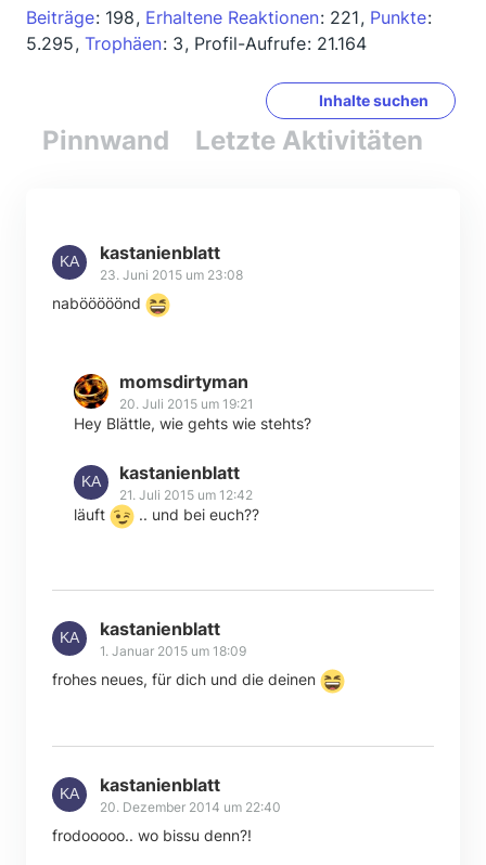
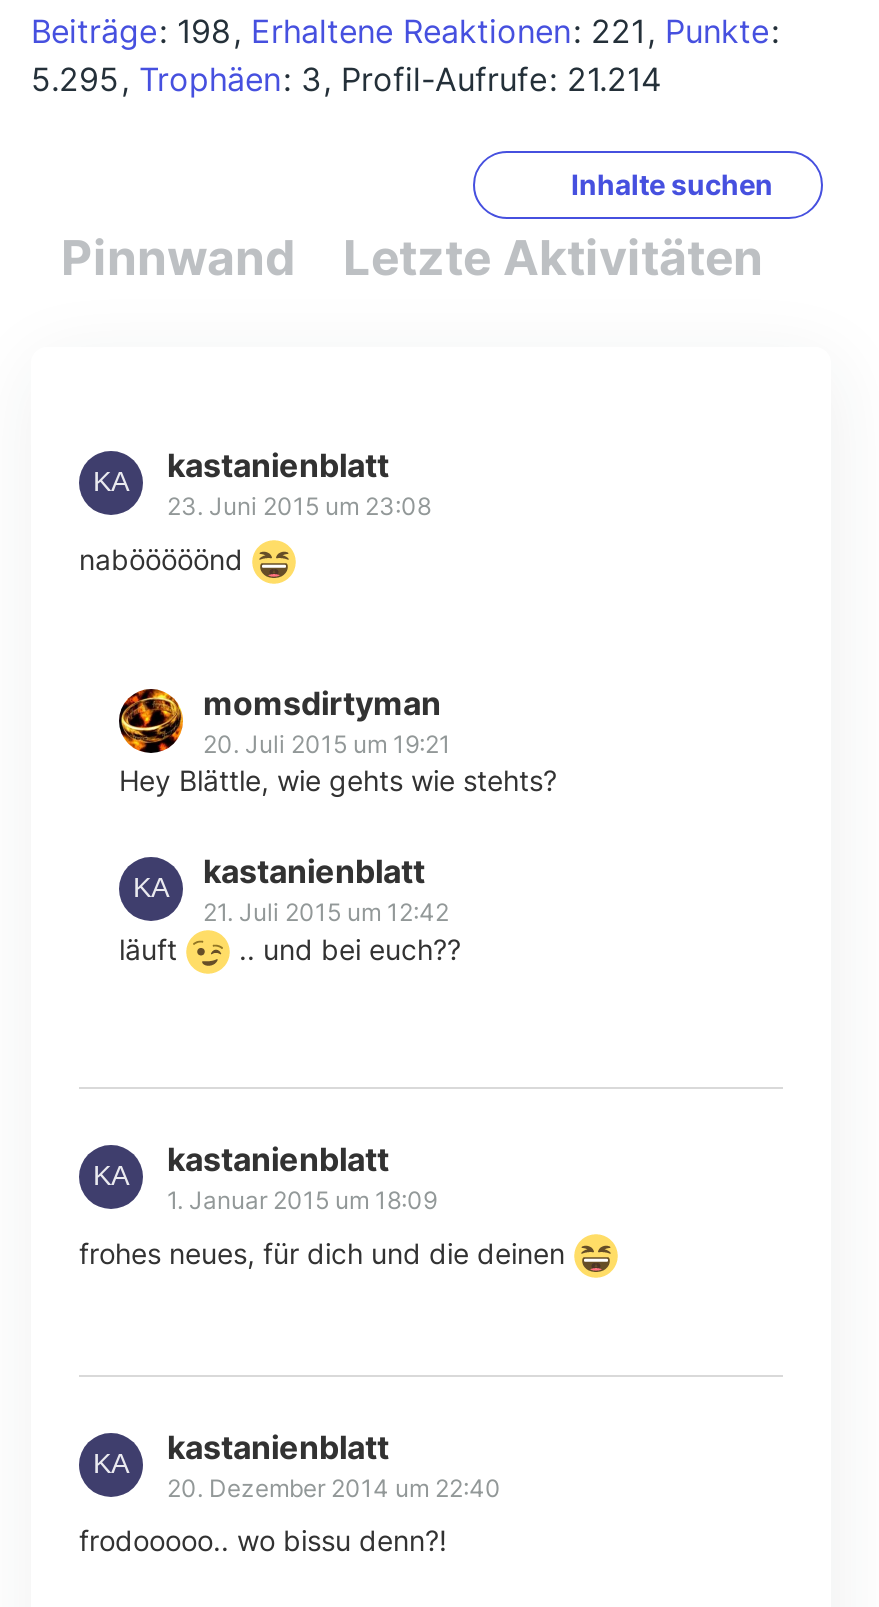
[26,33,367,55] 5.295 Trophäen 3 Profil-Aufrufe 21.164 -> [31,60,661,100] 5.295 Trophäen 3 Profil-Aufrufe 21.214

